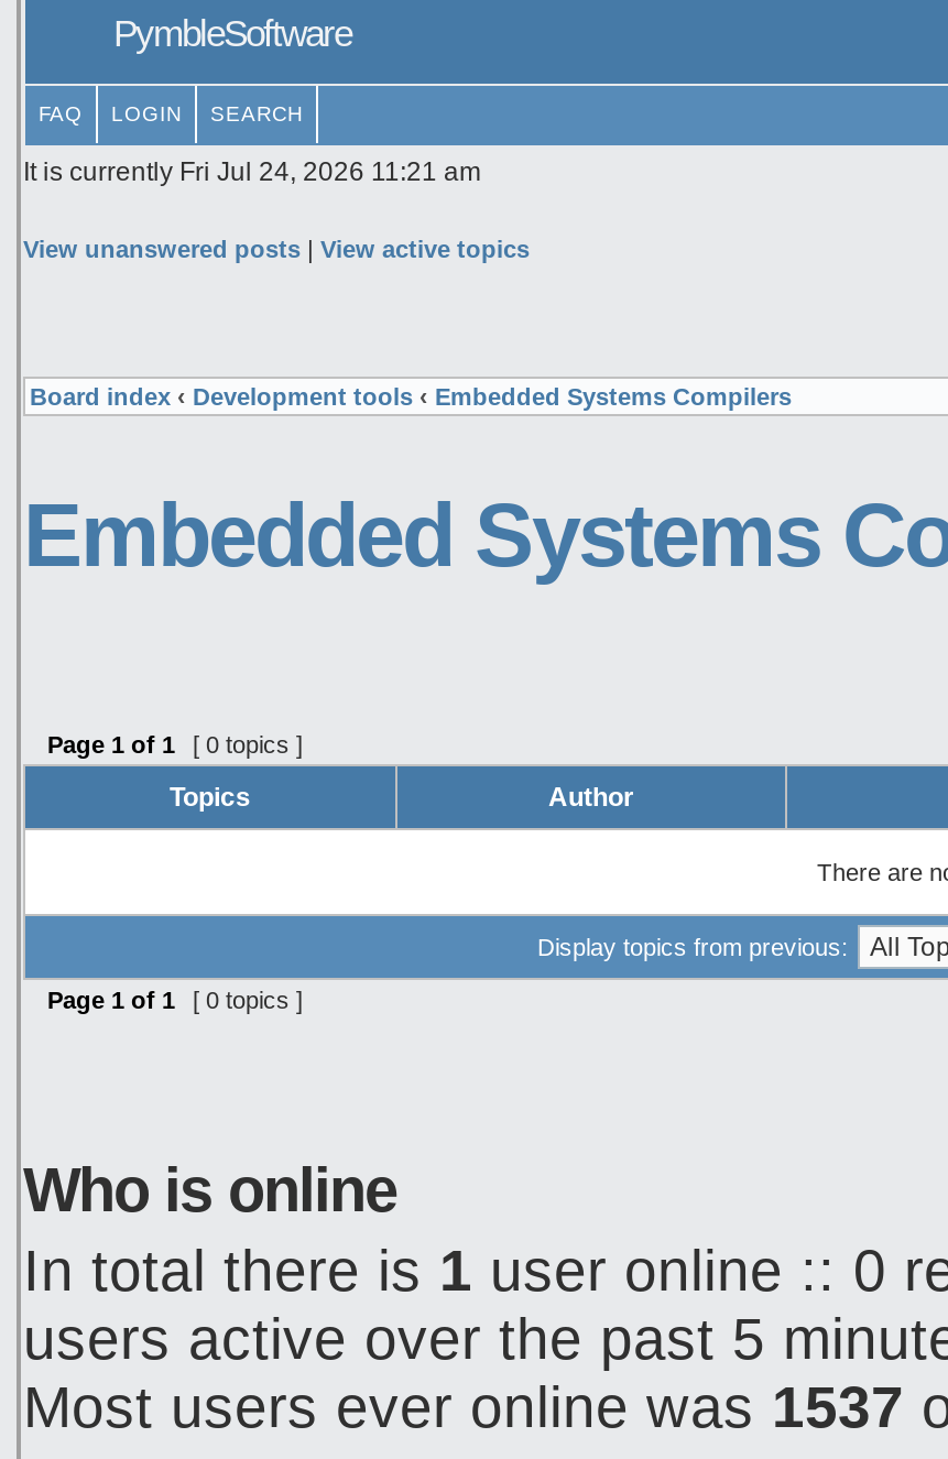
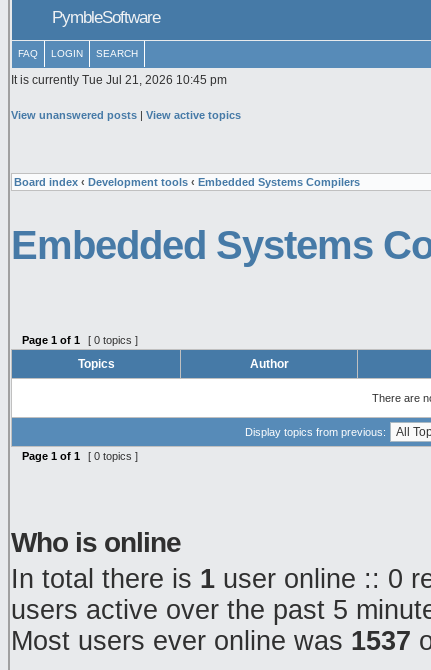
[23,156,488,187] It is currently Fri Jul 24, 2026 11:21 am -> [11,73,230,87] It is currently Tue Jul 21, 2026 10:45 pm

